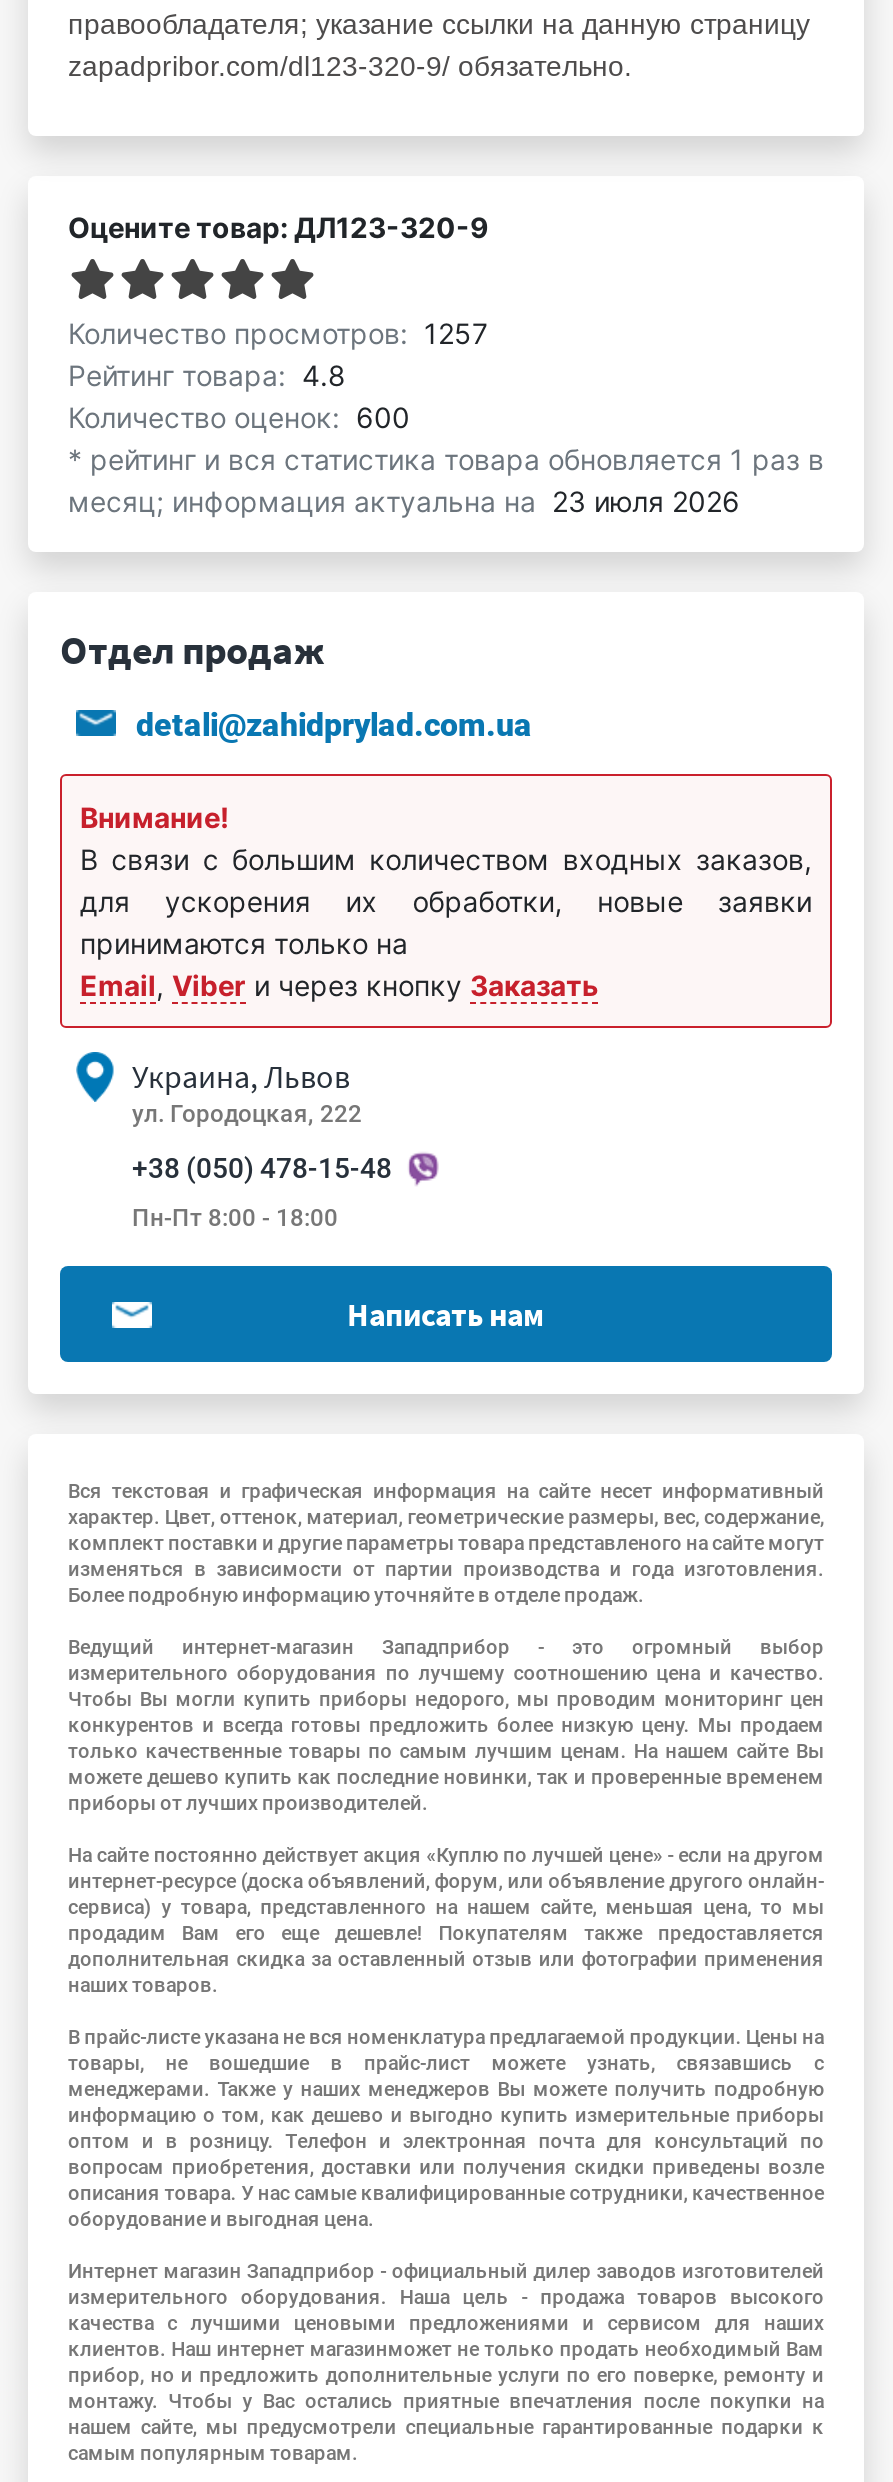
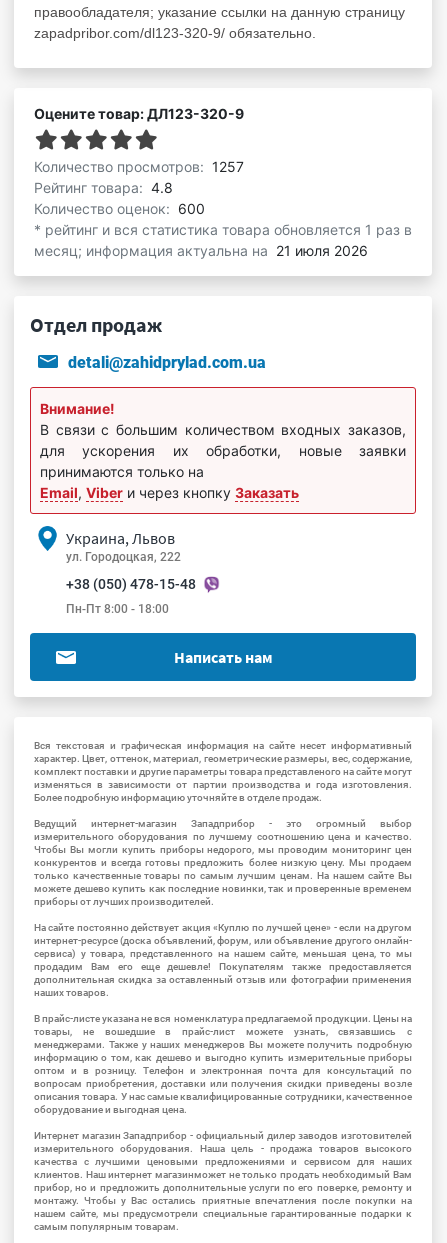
[68,483,740,517] месяц; информация актуальна на 23 июля 2026 -> [34,242,368,259] месяц; информация актуальна на 21 июля 2026

